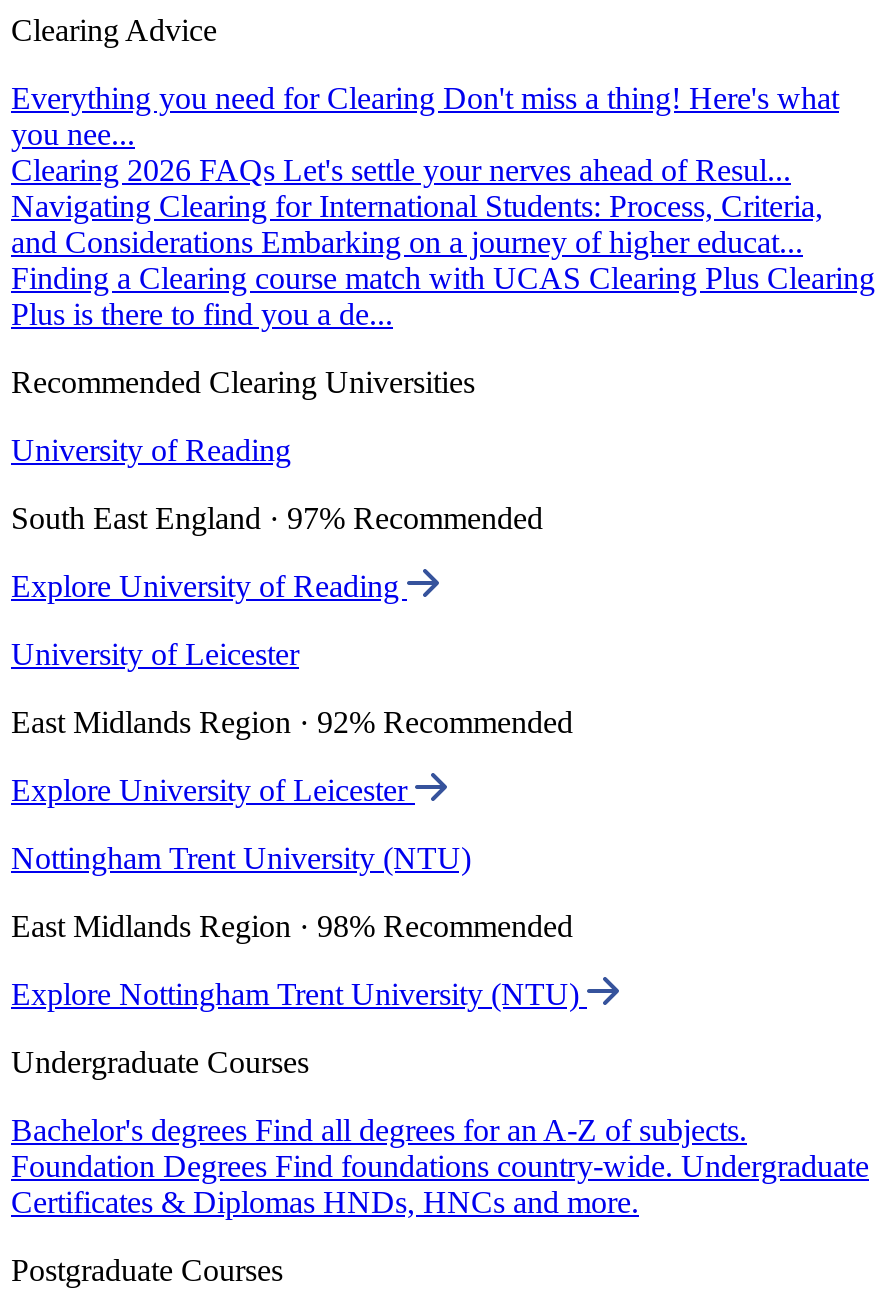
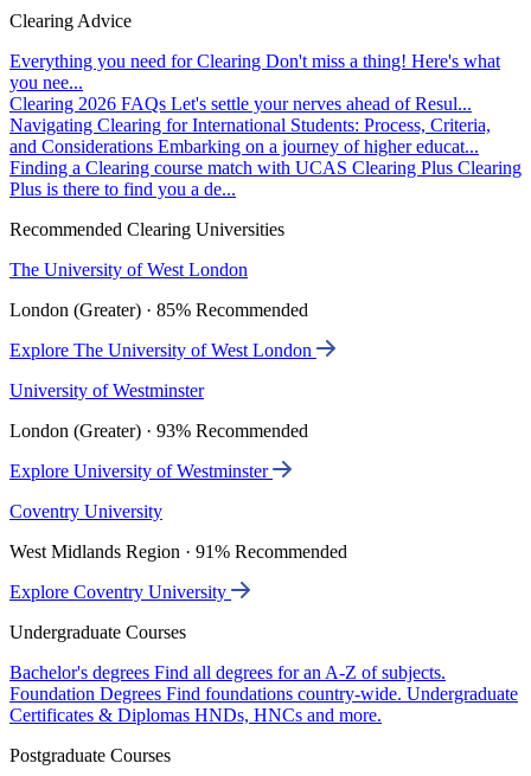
[11,433,291,467] University of Reading -> [9,260,248,280] The University of West London
[11,501,543,535] South East England · 97% Recommended -> [9,300,308,320] London (Greater) · 85% Recommended
[11,569,407,603] Explore University of Reading -> [9,340,316,360] Explore The University of West London
[11,637,299,671] University of Leicester -> [9,380,204,401] University of Westminster
[11,705,573,739] East Midlands Region · 92% Recommended -> [9,421,308,441] London (Greater) · 93% Recommended
[11,773,415,807] Explore University of Leicester -> [9,461,273,481] Explore University of Westminster
[11,841,471,875] Nottingham Trent University (NTU) -> [9,501,162,521] Coventry University
[11,909,573,943] East Midlands Region · 98% Recommended -> [9,542,347,562] West Midlands Region · 91% Recommended
[11,977,587,1011] Explore Nottingham Trent University (NTU) -> [9,582,231,602] Explore Coventry University

